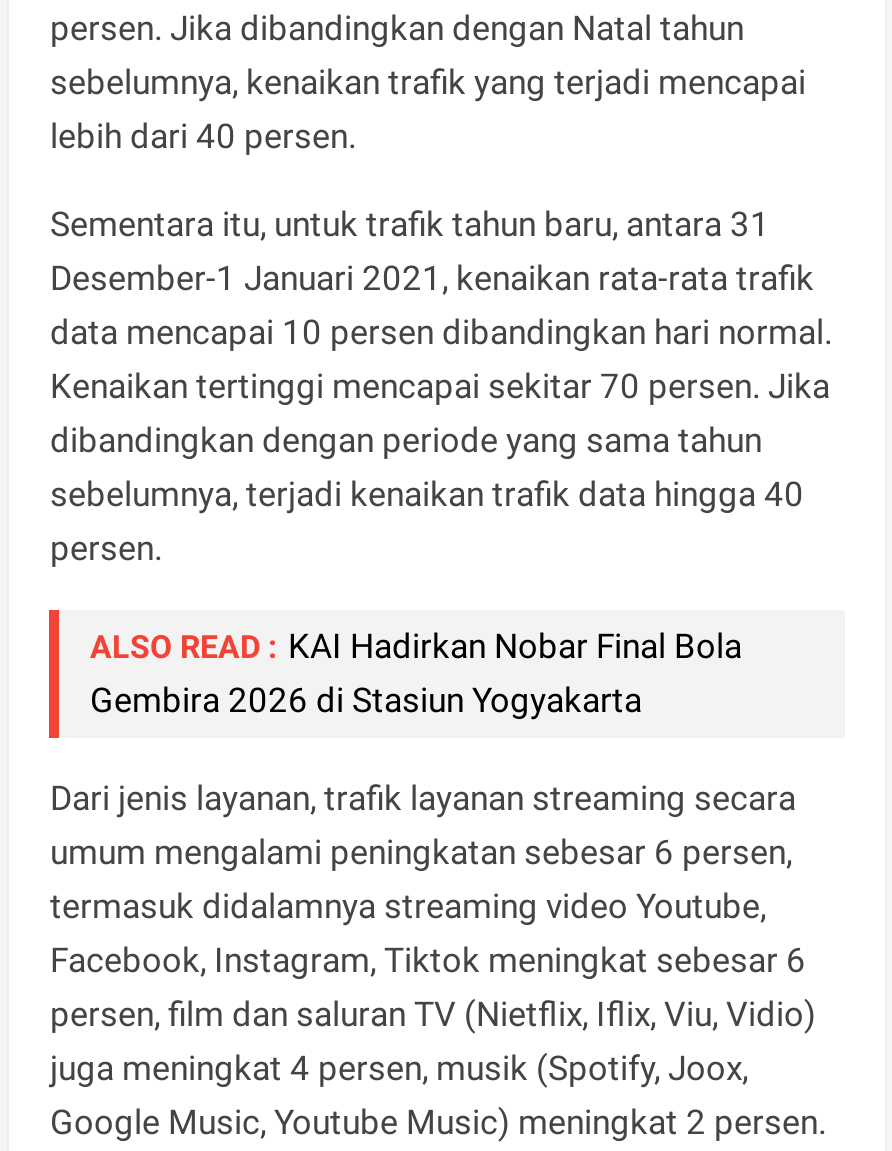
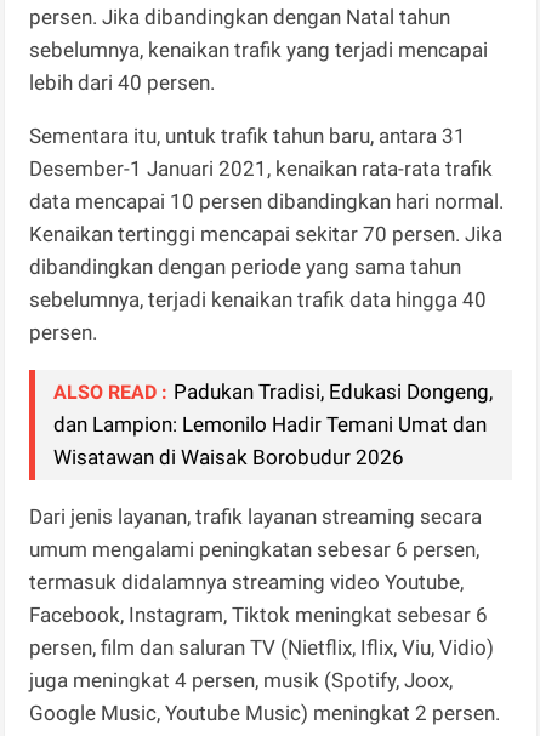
[90,627,742,721] ALSO READ : KAI Hadirkan Nobar Final Bola | Gembira 2026 di Stasiun Yogyakarta -> [54,380,493,470] ALSO READ : Padukan Tradisi, Edukasi Dongeng, | dan Lampion: Lemonilo Hadir Temani Umat dan | Wisatawan di Waisak Borobudur 2026

